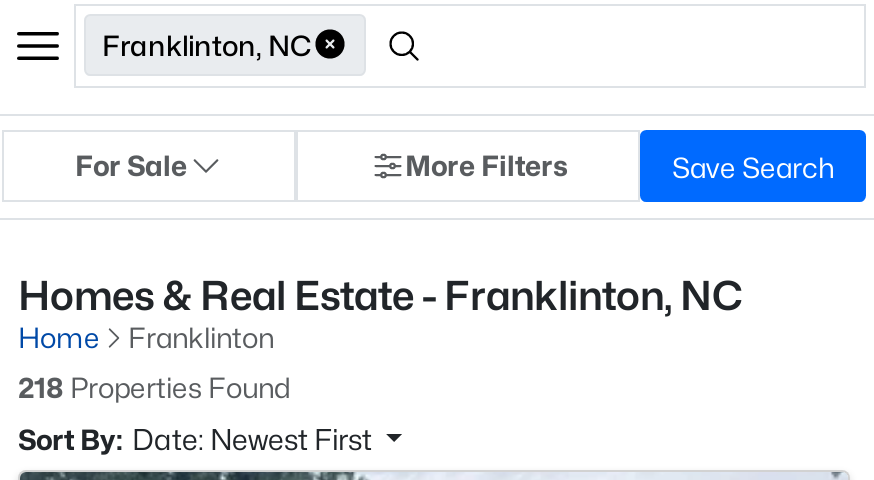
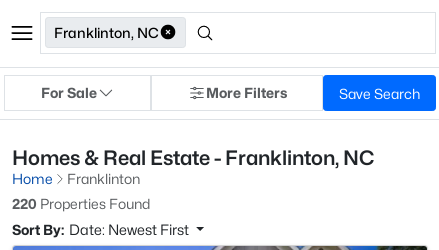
[18,370,290,404] 218 Properties Found -> [12,195,150,212] 220 Properties Found

